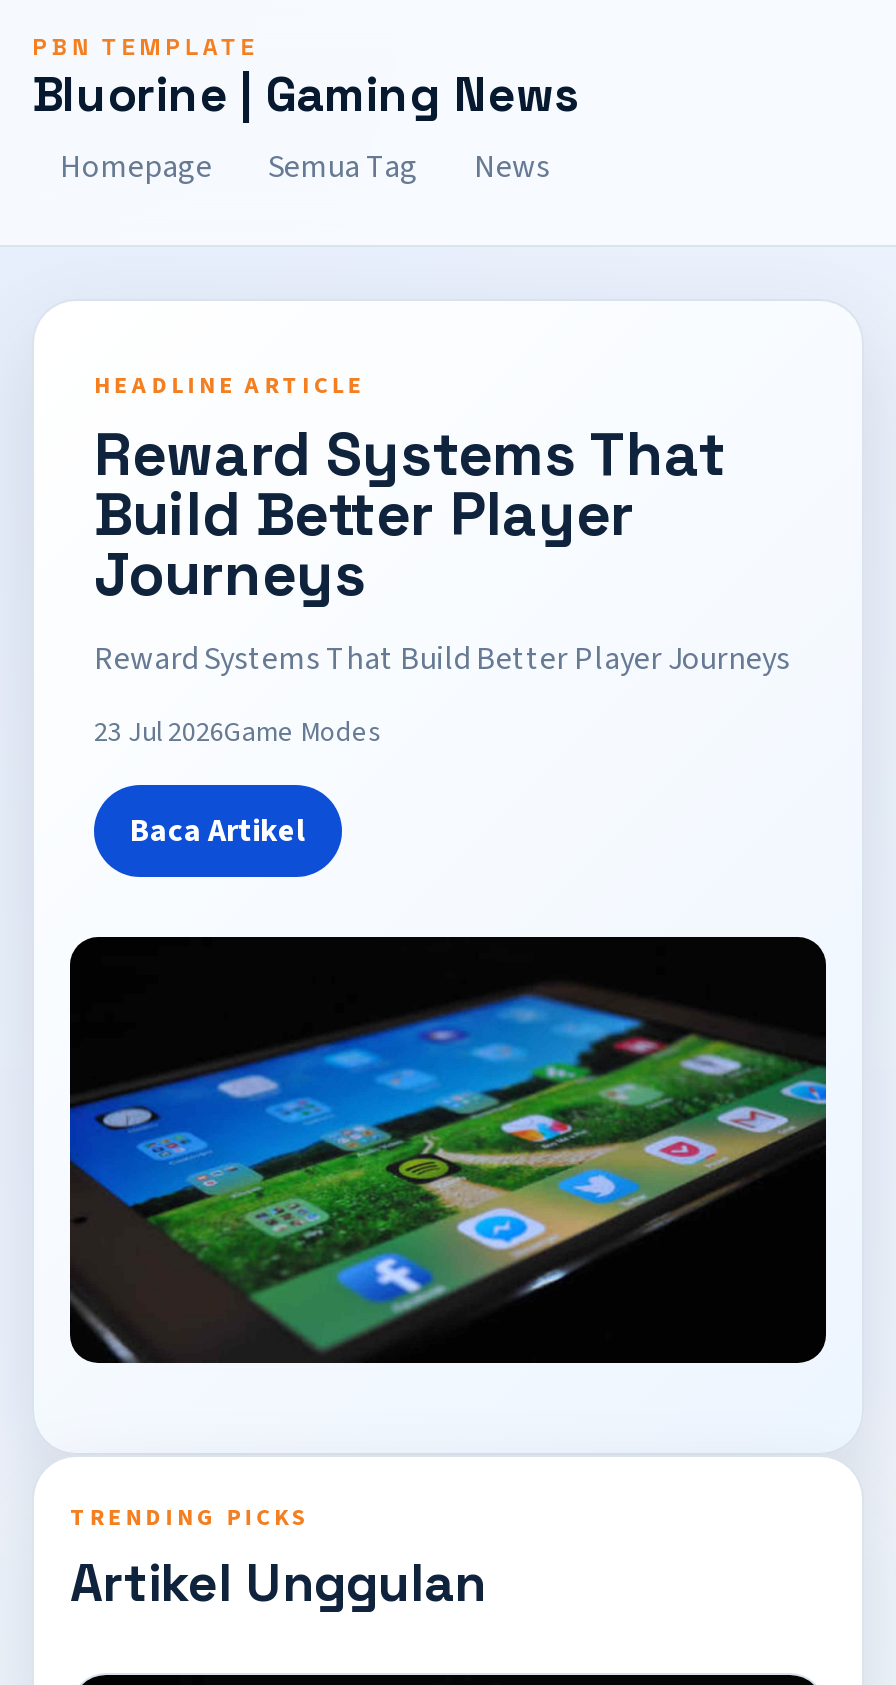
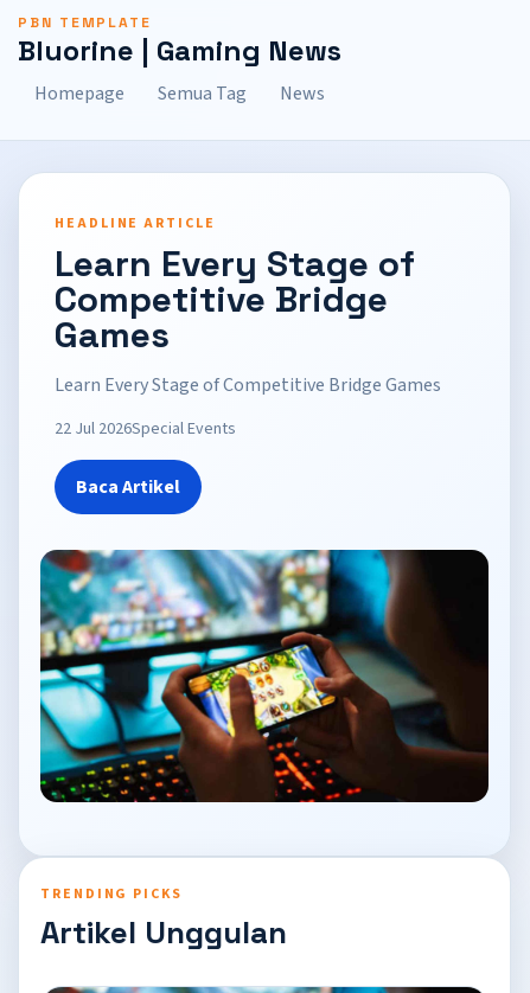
[94,415,790,681] Reward Systems That | Build Better Player | Journeys | Reward Systems That Build Better Player Journeys -> [55,241,441,398] Learn Every Stage of | Competitive Bridge | Games | Learn Every Stage of Competitive Bridge Games
[94,713,382,753] 23 Jul 2026Game Modes -> [55,417,236,441] 22 Jul 2026Special Events
[68,935,828,1365] [image] -> [39,549,490,803] [image]

